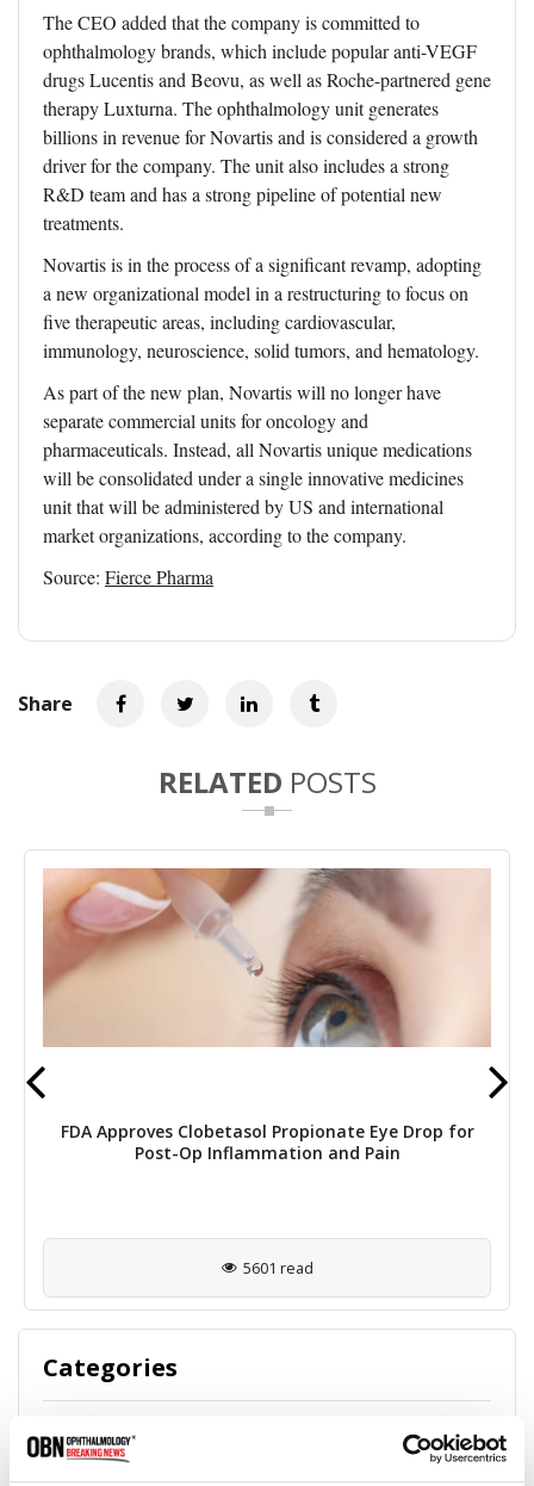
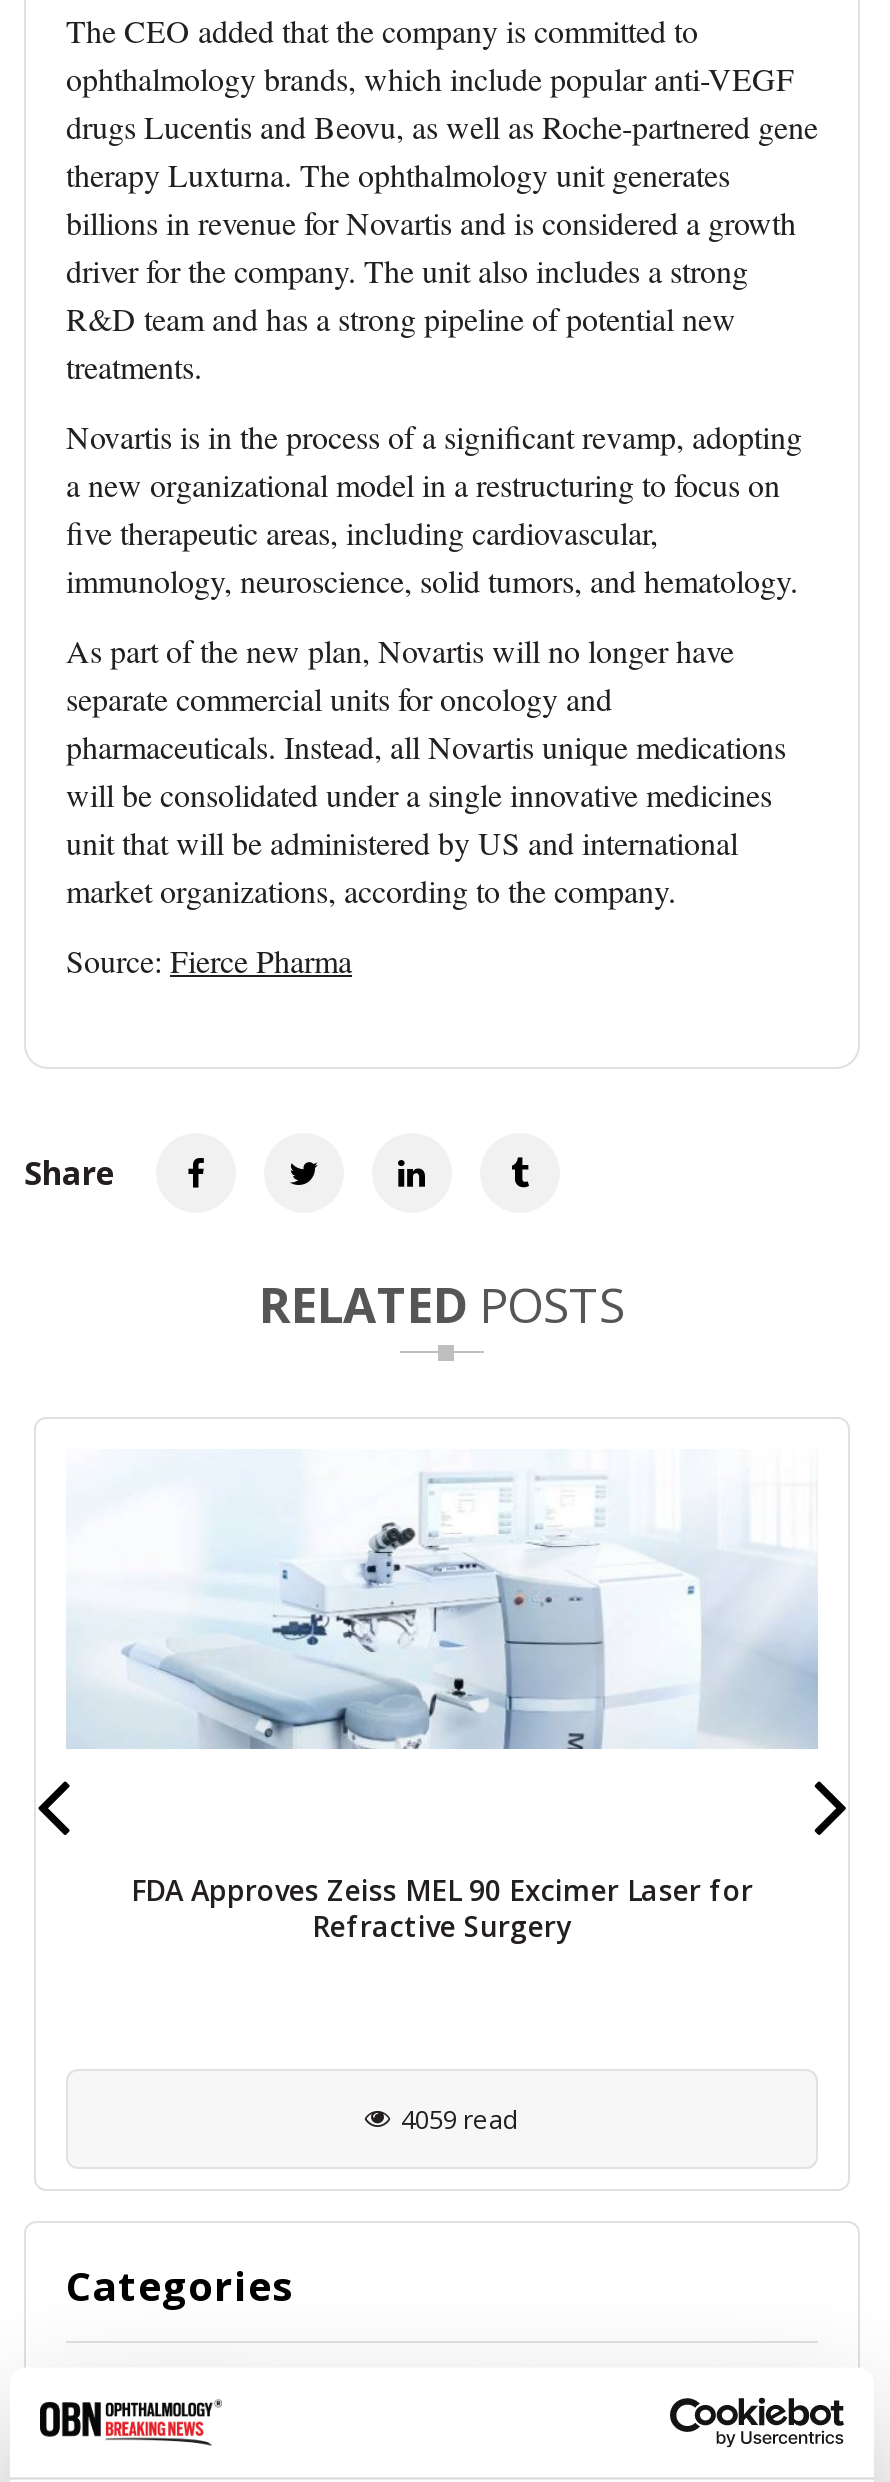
[42,867,491,1048] [image] -> [66,1449,820,1751] [image]
[60,1120,474,1164] FDA Approves Clobetasol Propionate Eye Drop for | Post-Op Inflammation and Pain -> [131,1871,753,1945] FDA Approves Zeiss MEL 90 Excimer Laser for | Refractive Surgery
[243,1257,313,1278] 5601 read -> [401,2100,519,2136] 4059 read

